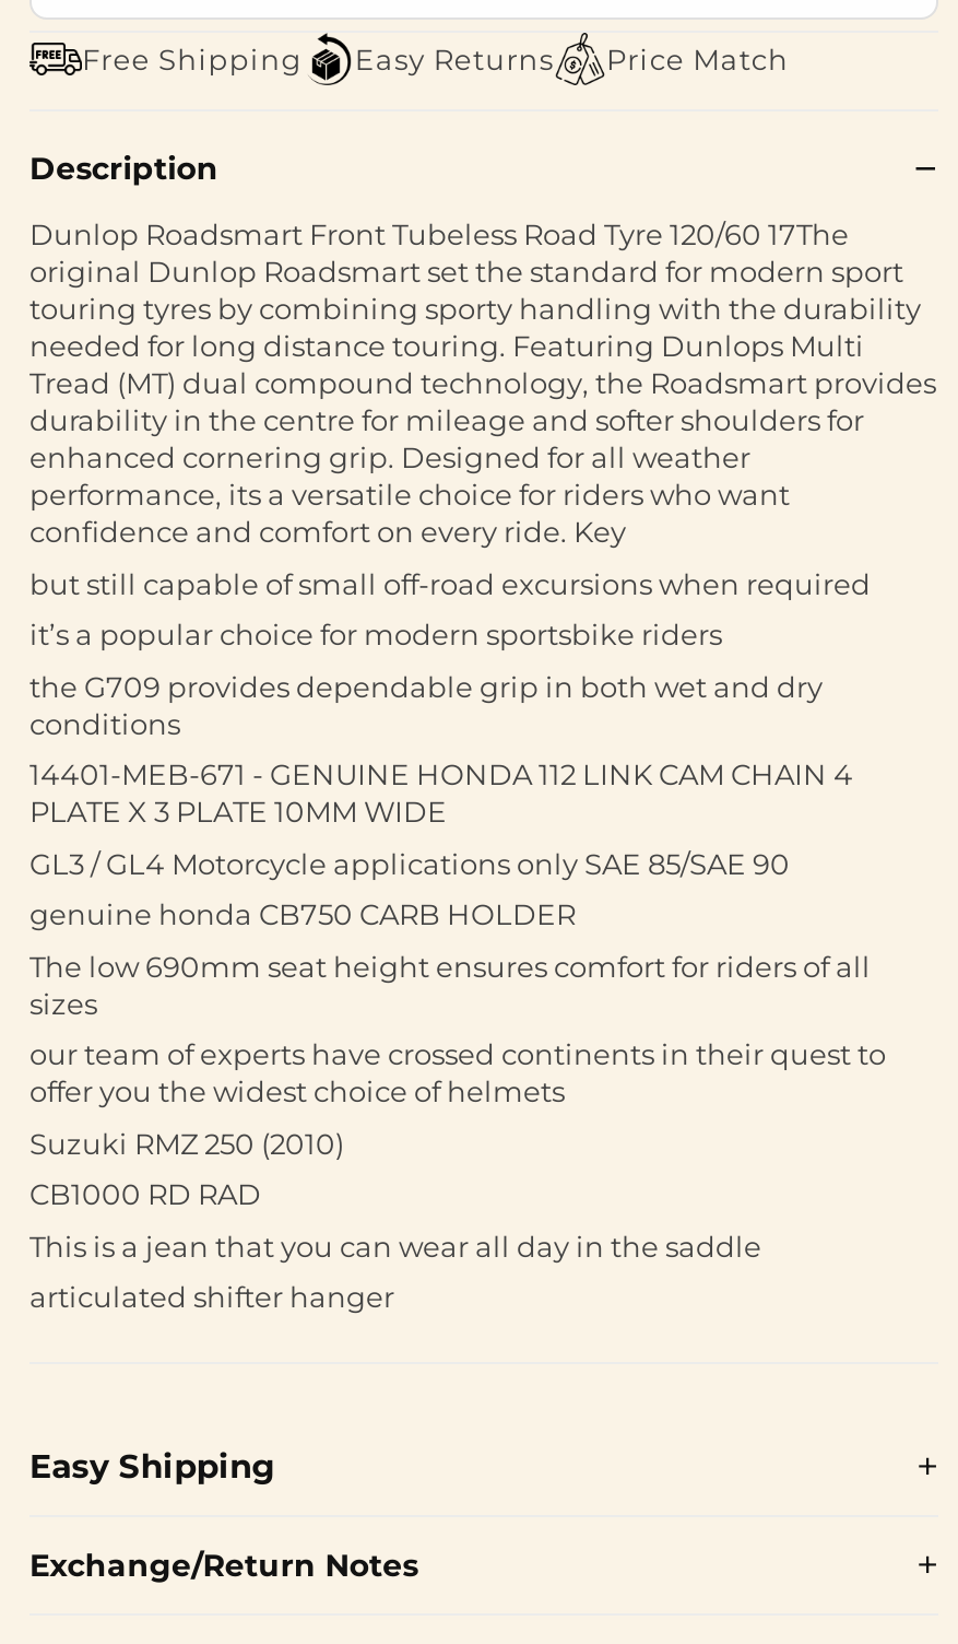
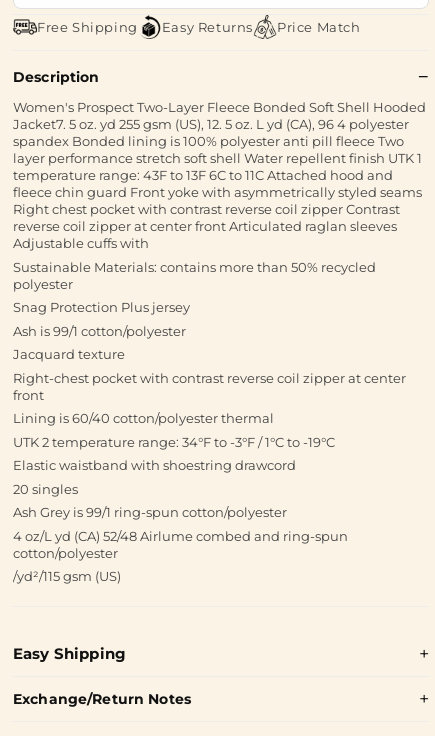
[29,216,936,549] Dunlop Roadsmart Front Tubeless Road Tyre 120/60 17The | original Dunlop Roadsmart set the standard for modern sport | touring tyres by combining sporty handling with the durability | needed for long distance touring. Featuring Dunlops Multi | Tread (MT) dual compound technology, the Roadsmart provides | durability in the centre for mileage and softer shoulders for | enhanced cornering grip. Designed for all weather | performance, its a versatile choice for riders who want | confidence and comfort on every ride. Key -> [13,99,426,251] Women's Prospect Two-Layer Fleece Bonded Soft Shell Hooded | Jacket7. 5 oz. yd 255 gsm (US), 12. 5 oz. L yd (CA), 96 4 polyester | spandex Bonded lining is 100% polyester anti pill fleece Two | layer performance stretch soft shell Water repellent finish UTK 1 | temperature range: 43F to 13F 6C to 11C Attached hood and | fleece chin guard Front yoke with asymmetrically styled seams | Right chest pocket with contrast reverse coil zipper Contrast | reverse coil zipper at center front Articulated raglan sleeves | Adjustable cuffs with
[29,565,871,600] but still capable of small off-road excursions when required -> [13,258,376,291] Sustainable Materials: contains more than 50% recycled | polyester
[29,616,722,651] it’s a popular choice for modern sportsbike riders -> [13,299,190,315] Snag Protection Plus jersey
[29,668,823,740] the G709 provides dependable grip in both wet and dry | conditions -> [13,322,186,338] Ash is 99/1 cotton/polyester
[29,756,853,829] 14401-MEB-671 - GENUINE HONDA 112 LINK CAM CHAIN 4 | PLATE X 3 PLATE 10MM WIDE -> [13,346,125,362] Jacquard texture
[29,845,790,880] GL3 / GL4 Motorcycle applications only SAE 85/SAE 90 -> [13,369,406,402] Right-chest pocket with contrast reverse coil zipper at center | front
[29,896,576,931] genuine honda CB750 CARB HOLDER -> [13,410,274,426] Lining is 60/40 cotton/polyester thermal
[29,948,871,1020] The low 690mm seat height ensures comfort for riders of all | sizes -> [13,433,335,449] UTK 2 temperature range: 34°F to -3°F / 1°C to -19°C
[29,1036,886,1108] our team of experts have crossed continents in their quest to | offer you the widest choice of helmets -> [13,457,296,473] Elastic waistband with shoestring drawcord
[29,1125,344,1160] Suzuki RMZ 250 (2010) -> [13,480,78,496] 20 singles
[29,1176,261,1211] CB1000 RD RAD -> [13,504,287,520] Ash Grey is 99/1 ring-spun cotton/polyester
[29,1228,761,1263] This is a jean that you can wear all day in the saddle -> [13,527,348,560] 4 oz/L yd (CA) 52/48 Airlume combed and ring-spun | cotton/polyester
[29,1279,394,1314] articulated shifter hanger -> [13,568,121,584] /yd²/115 gsm (US)

